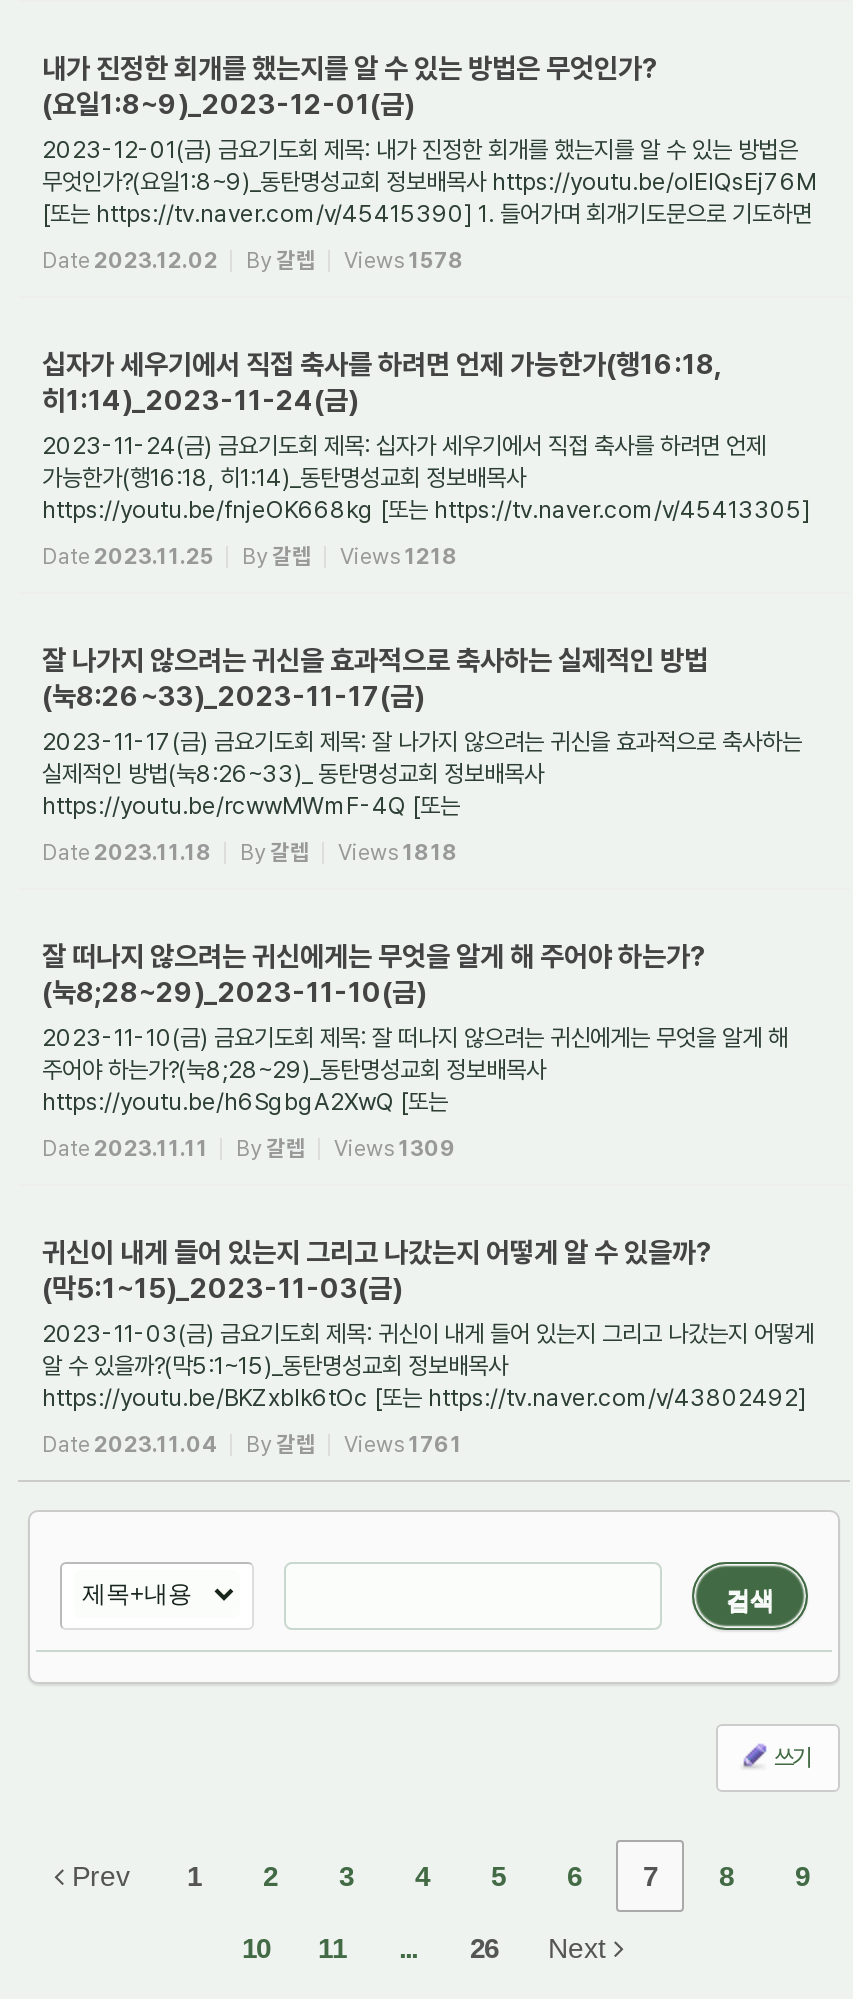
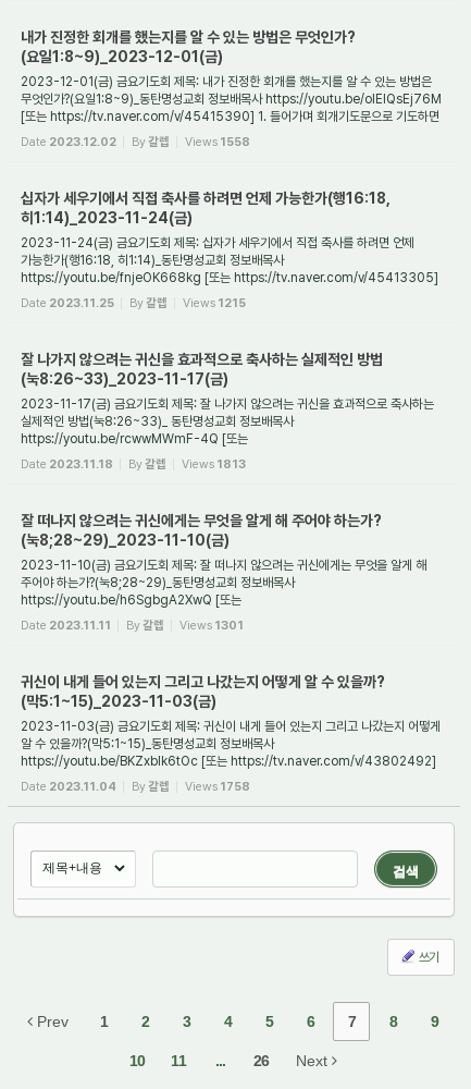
[344,248,464,274] Views 1578 -> [185,135,250,149] Views 1558
[340,544,458,570] Views 1218 -> [183,296,246,310] Views 1215
[338,840,458,866] Views 1818 -> [182,457,246,472] Views 1813
[334,1136,456,1162] Views 1309 -> [179,619,244,633] Views 1301
[344,1432,462,1458] Views 1761 -> [185,780,250,794] Views 1758

